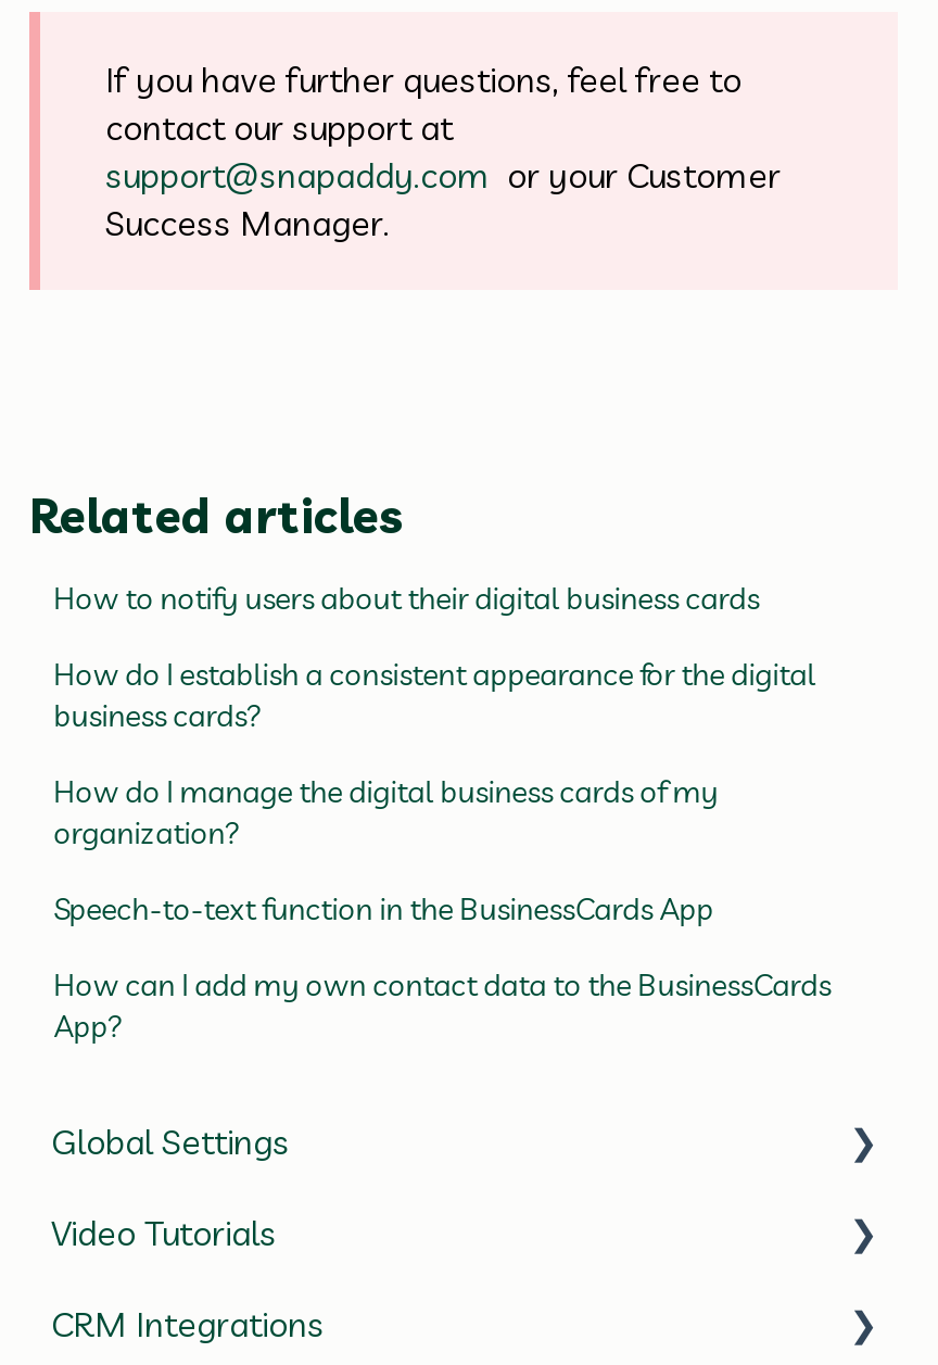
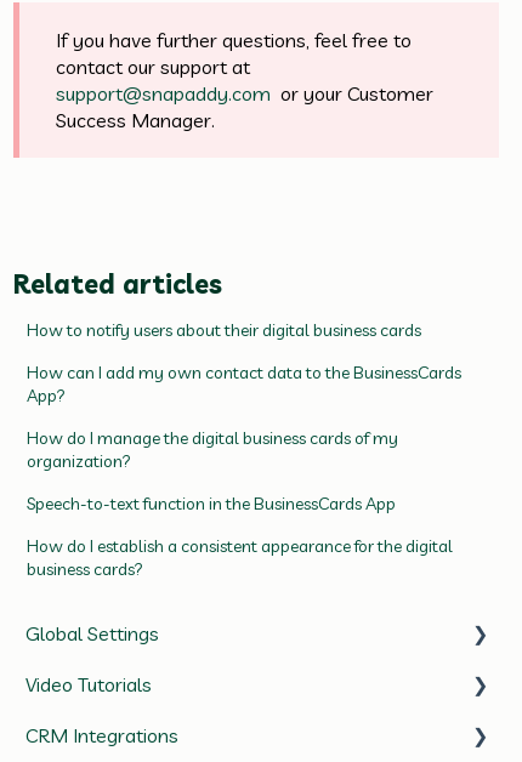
moved [54,655,816,735] -> [27,535,453,580]: How do I establish a consistent appearance for the digital | business cards?
moved [54,966,831,1046] -> [27,362,462,407]: How can I add my own contact data to the BusinessCards | App?

